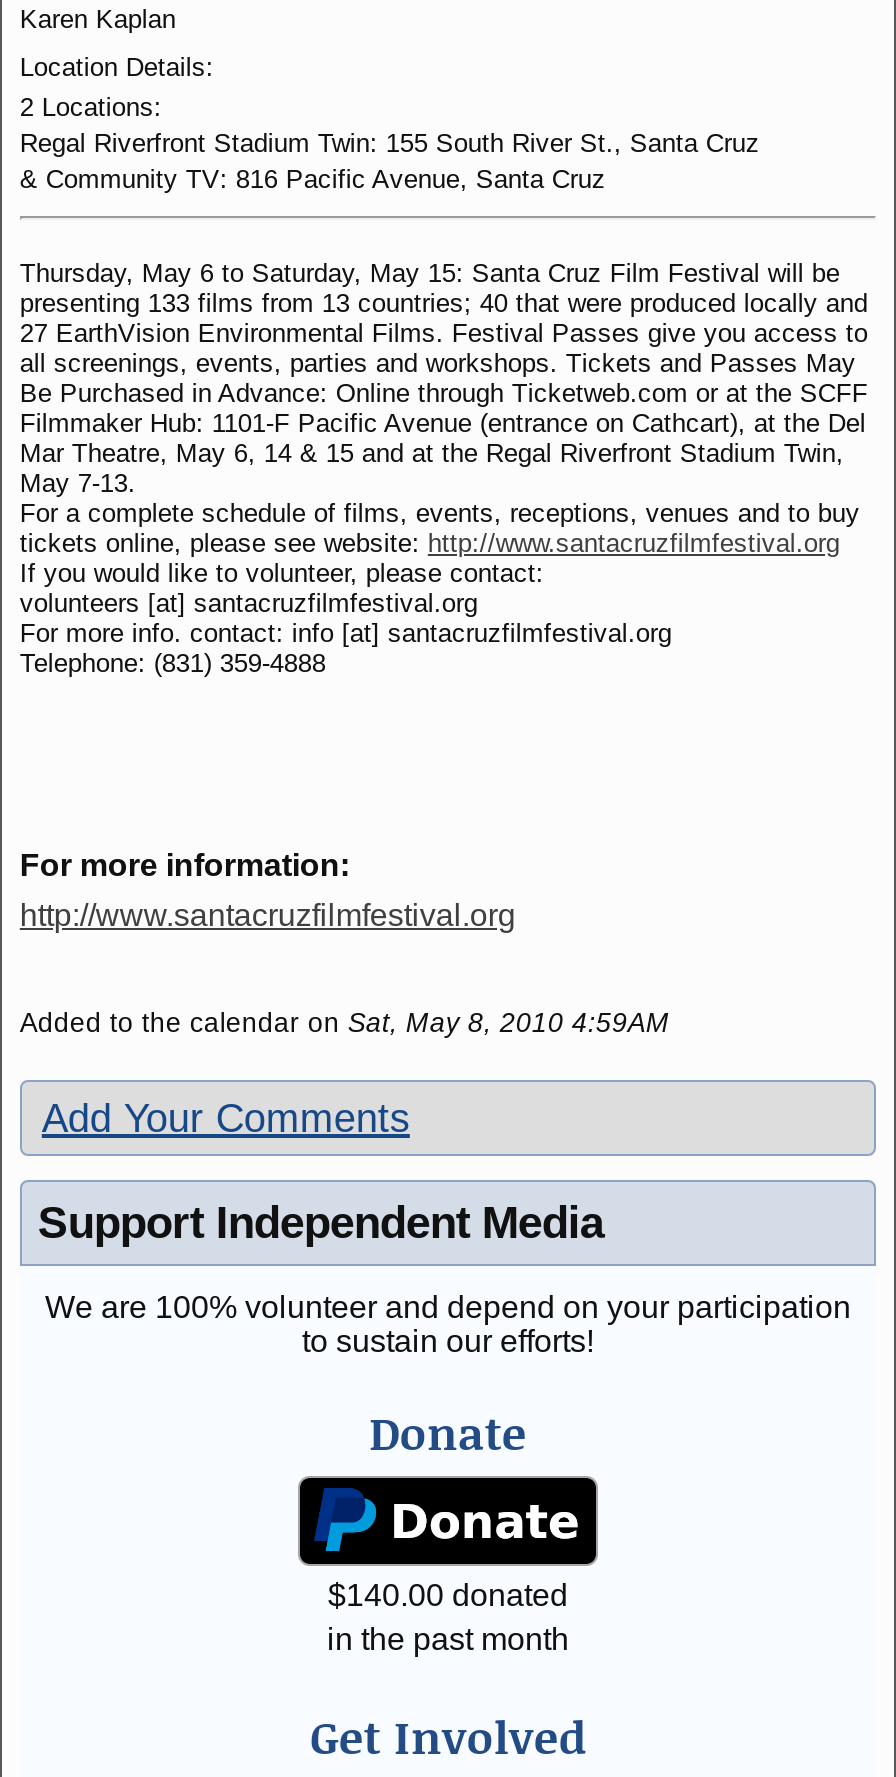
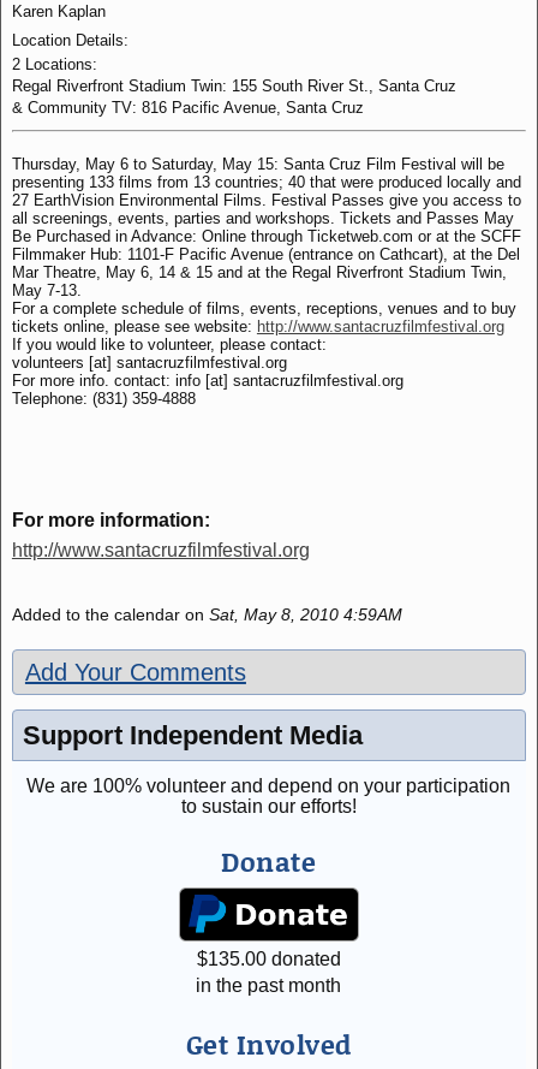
[328,1577,568,1611] $140.00 donated -> [197,948,341,969] $135.00 donated

